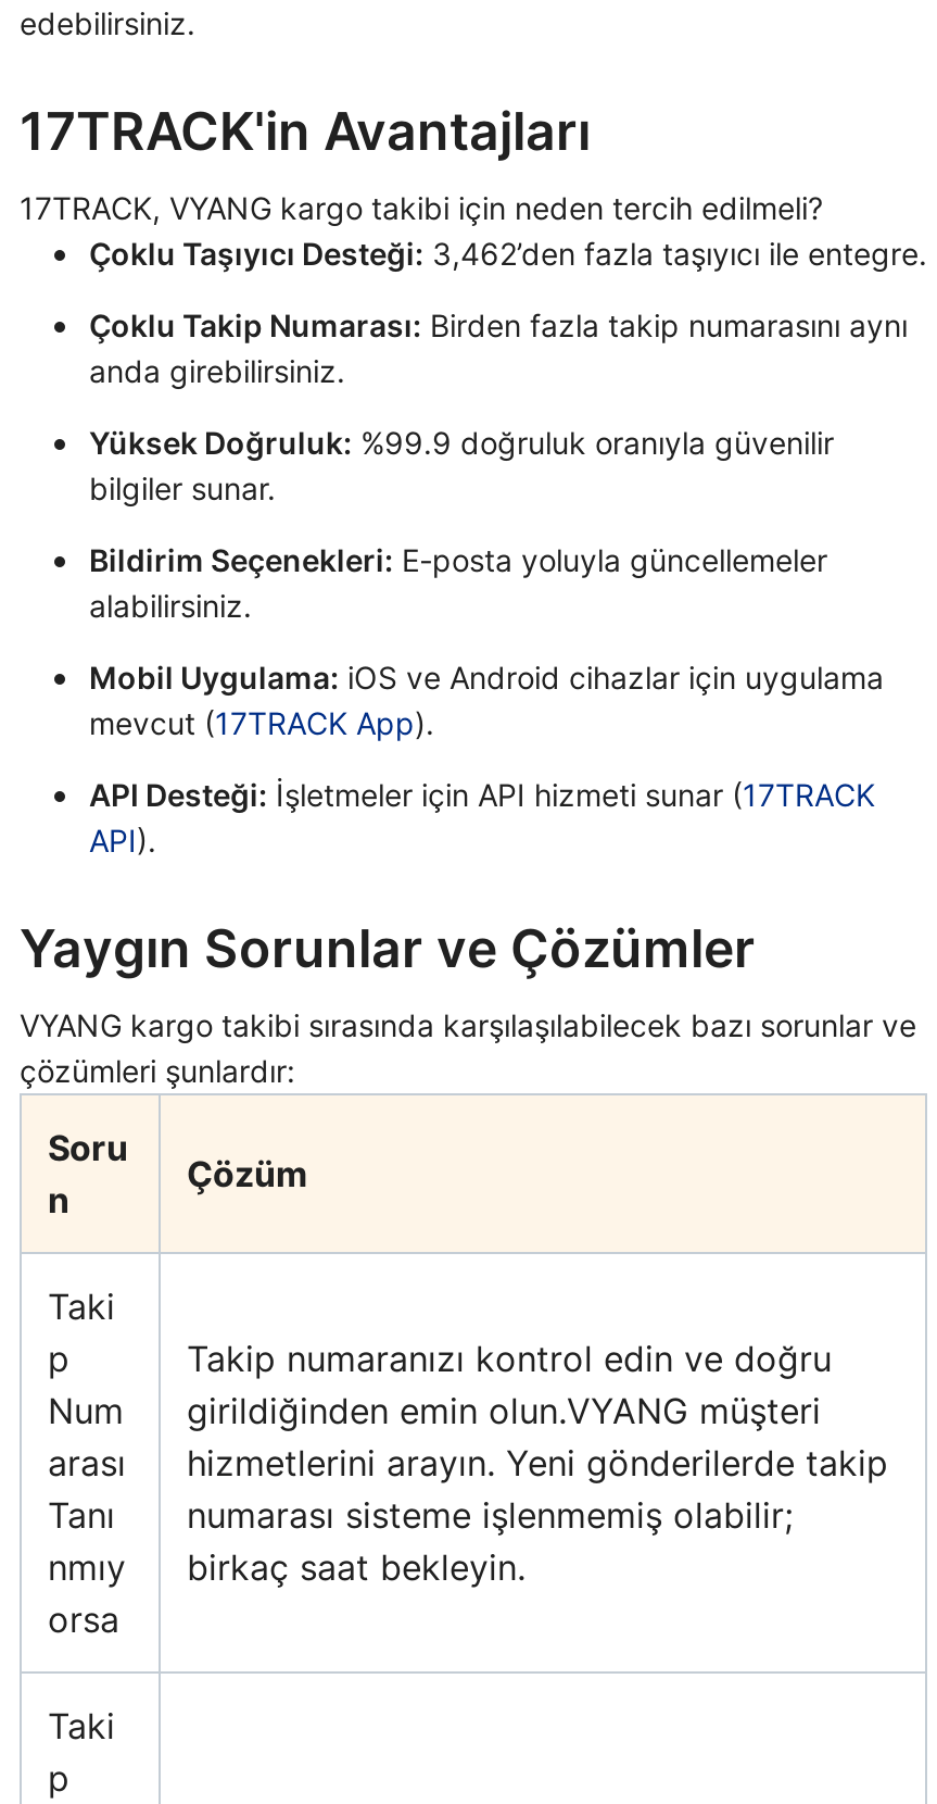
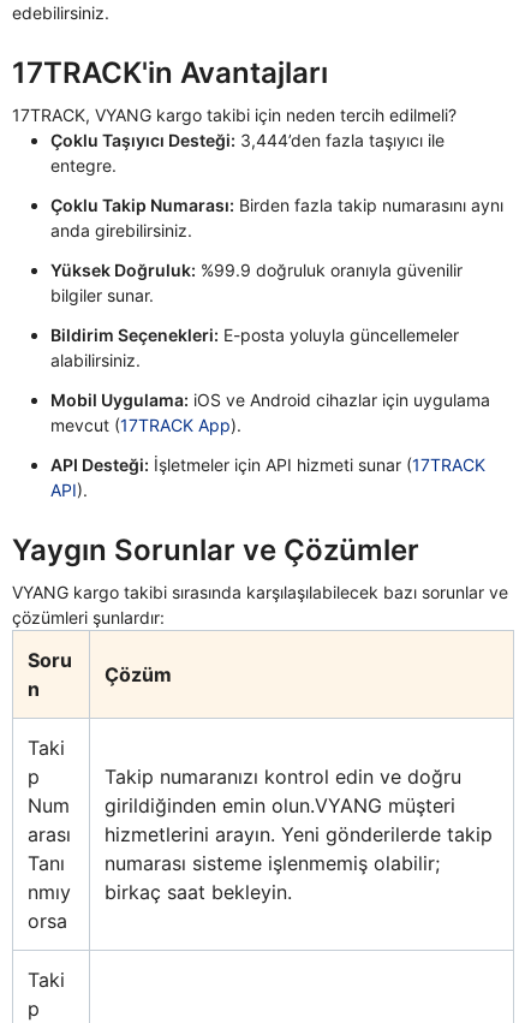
[89,235,927,272] Çoklu Taşıyıcı Desteği: 3,462’den fazla taşıyıcı ile entegre. -> [50,130,445,176] Çoklu Taşıyıcı Desteği: 3,444’den fazla taşıyıcı ile | entegre.

